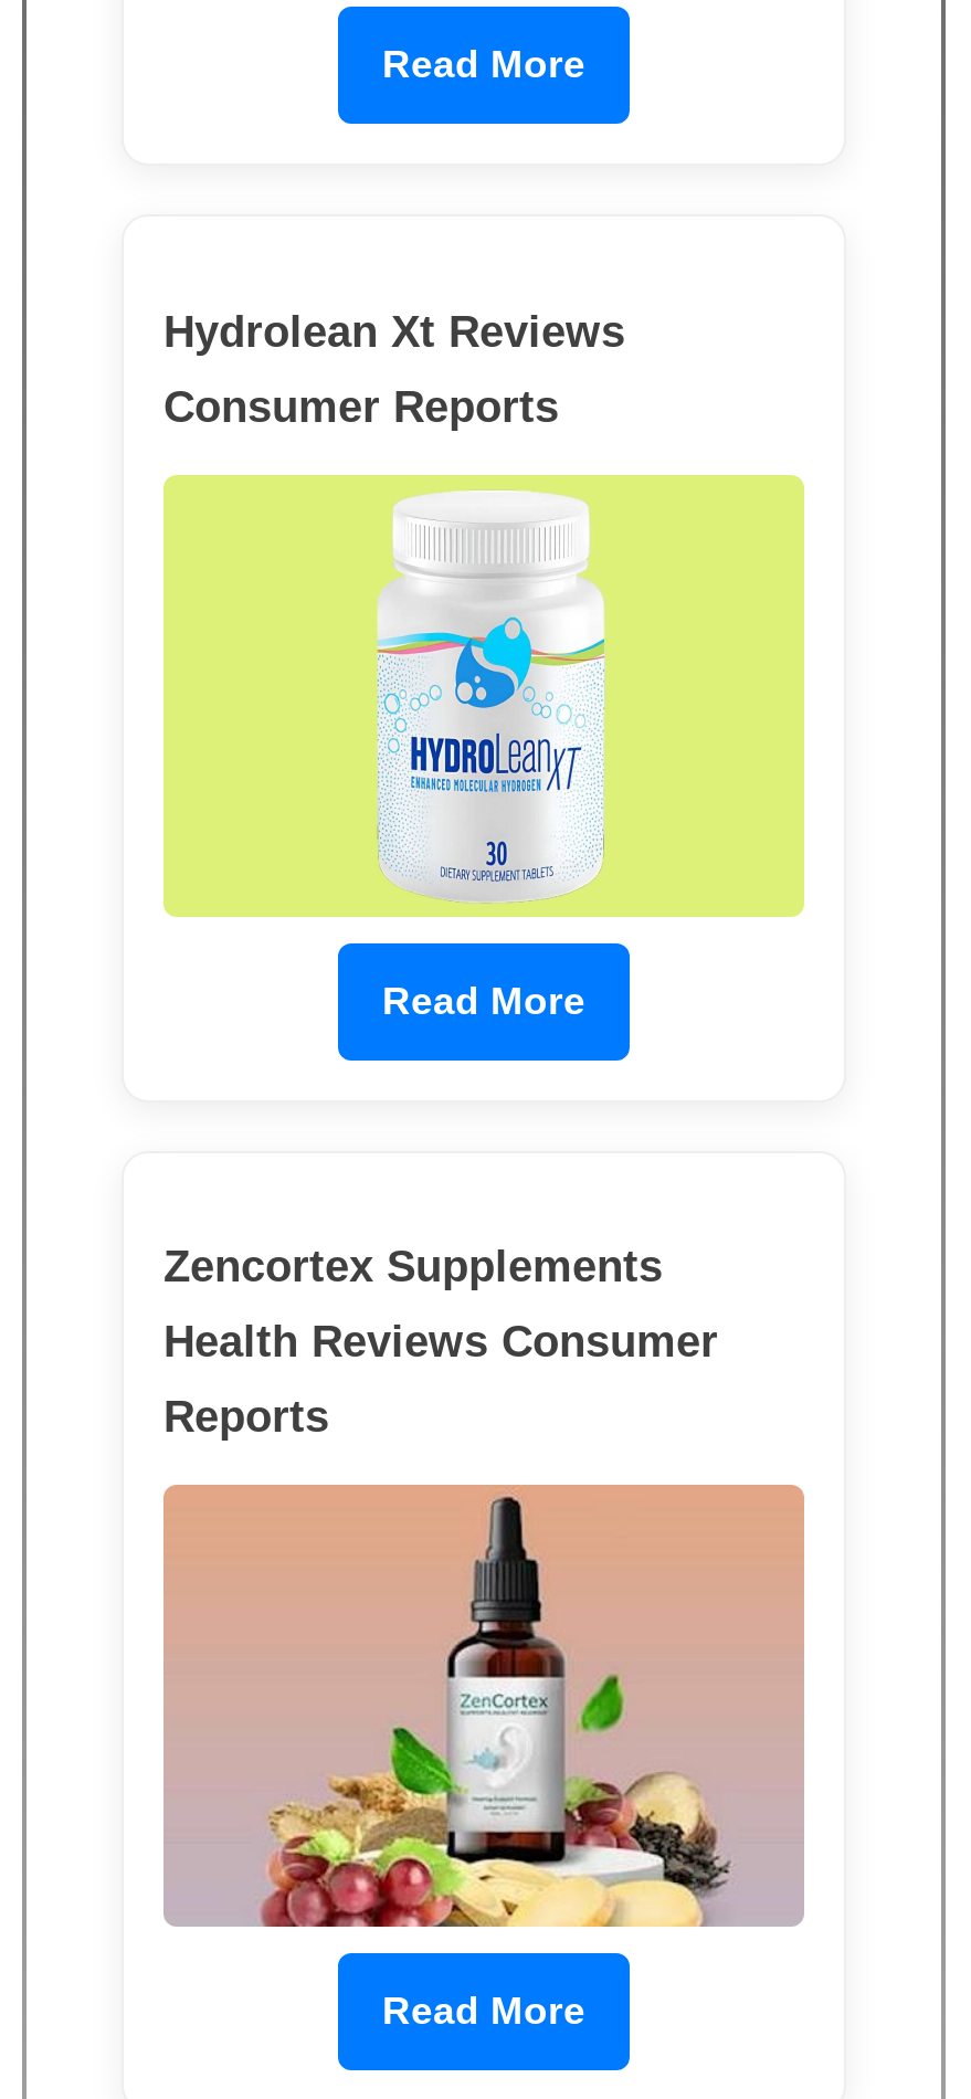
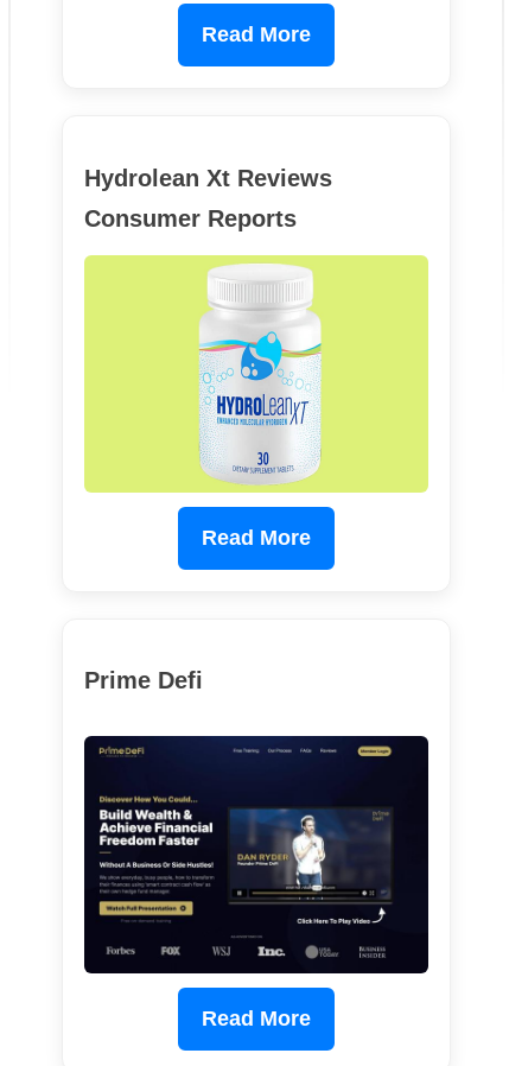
[163,1242,718,1441] Zencortex Supplements | Health Reviews Consumer | Reports -> [84,667,203,694] Prime Defi
[163,1485,804,1929] [image] -> [83,735,430,975] [image]

